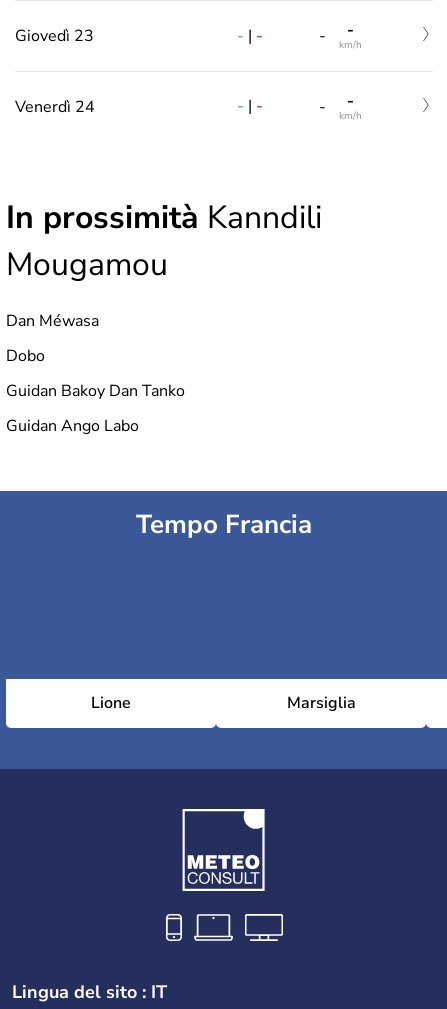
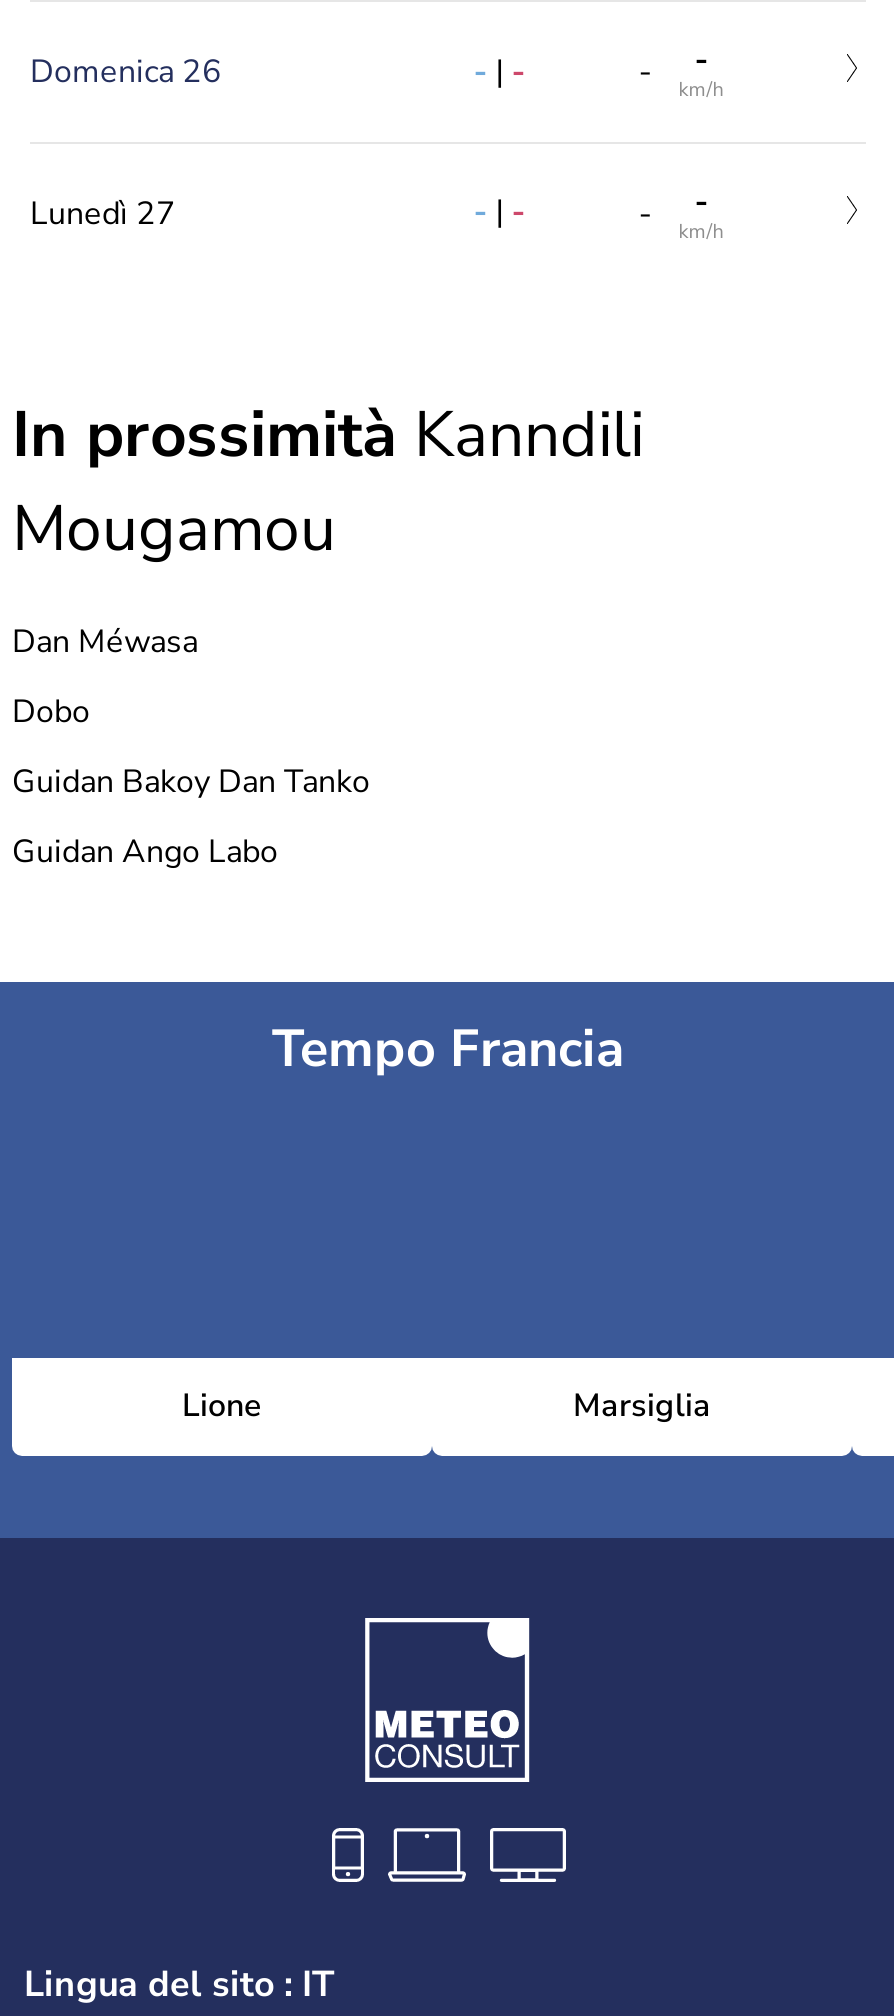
[15,25,94,47] Giovedì 23 -> [30,50,222,94] Domenica 26
[15,96,95,118] Venerdì 24 -> [30,192,176,236] Lunedì 27

